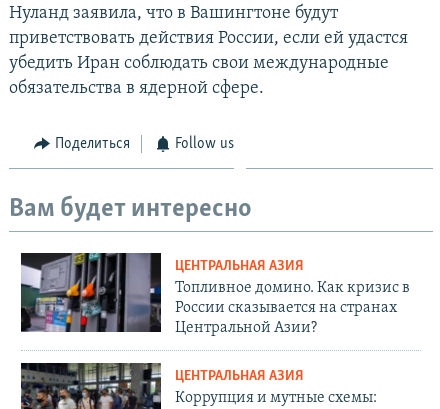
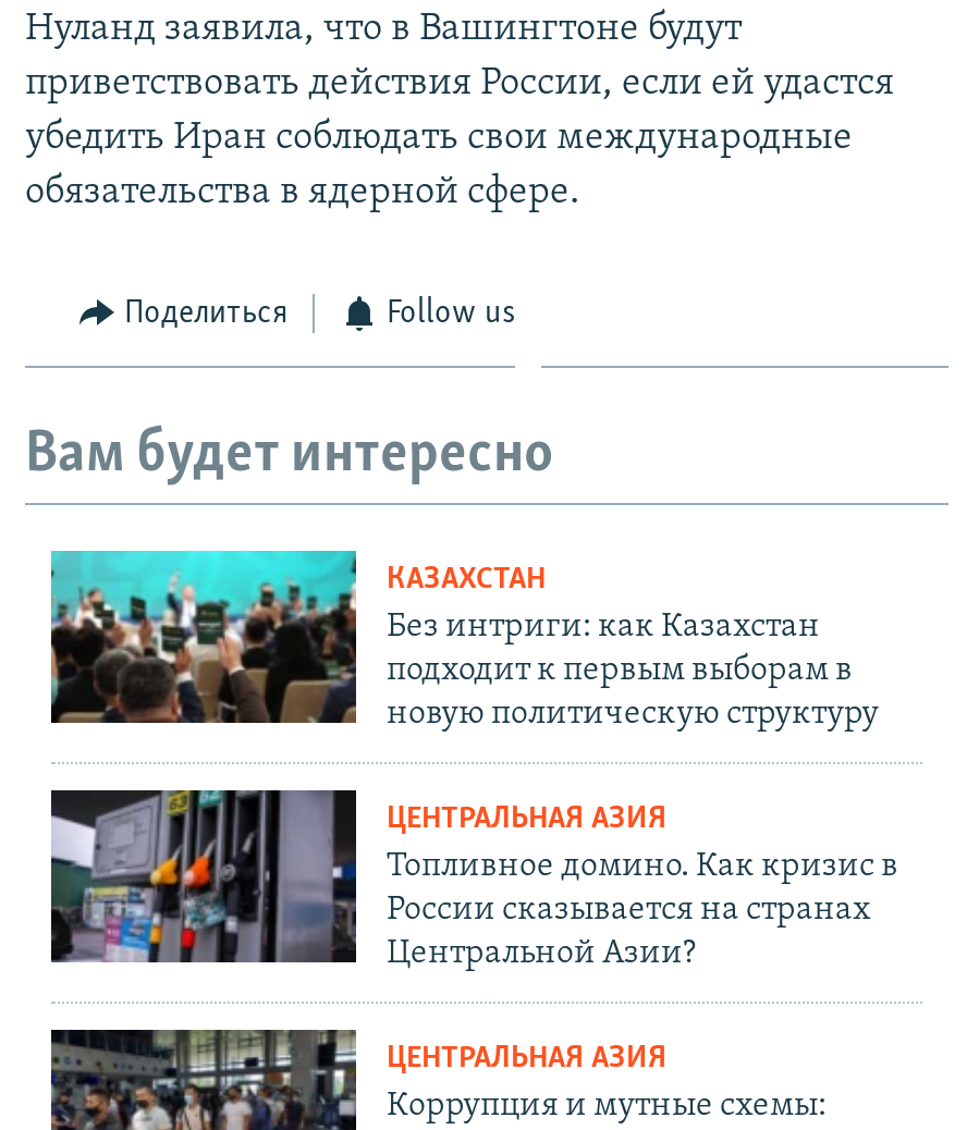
none -> [49,549,879,731] [image] | КАЗАХСТАН | Без интриги: как Казахстан | подходит к первым выборам в | новую политическую структуру

